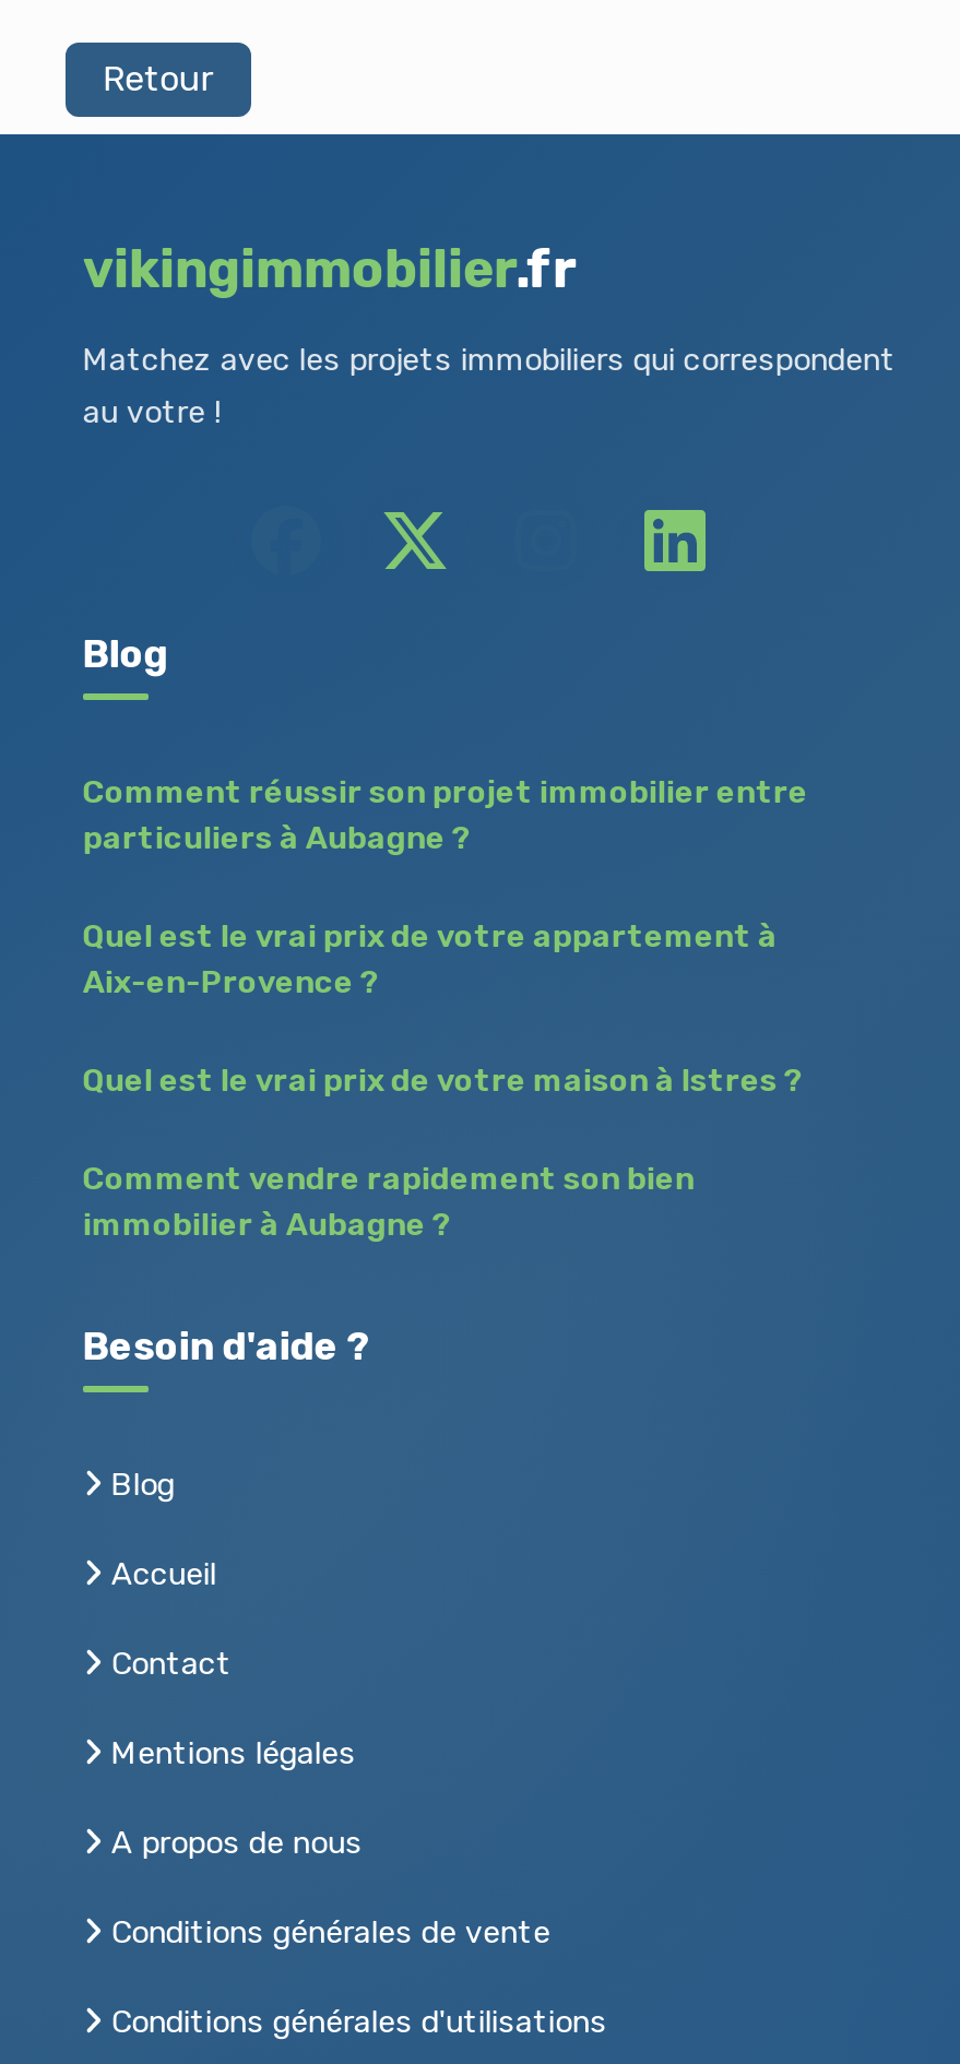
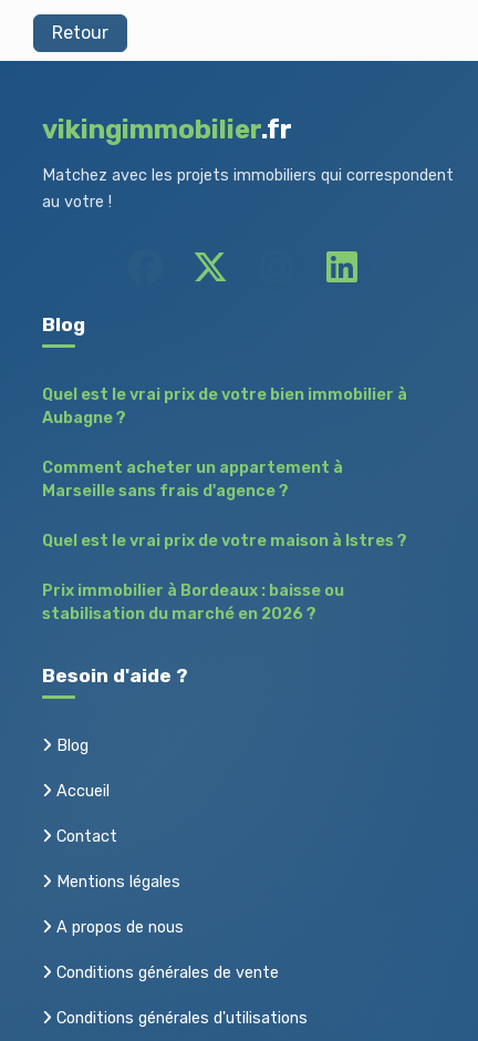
[83,774,808,857] Comment réussir son projet immobilier entre | particuliers à Aubagne ? -> [42,385,407,427] Quel est le vrai prix de votre bien immobilier à | Aubagne ?
[83,918,777,1001] Quel est le vrai prix de votre appartement à | Aix-en-Provence ? -> [42,458,343,500] Comment acheter un appartement à | Marseille sans frais d'agence ?
[83,1160,694,1243] Comment vendre rapidement son bien | immobilier à Aubagne ? -> [42,581,344,623] Prix immobilier à Bordeaux : baisse ou | stabilisation du marché en 2026 ?

